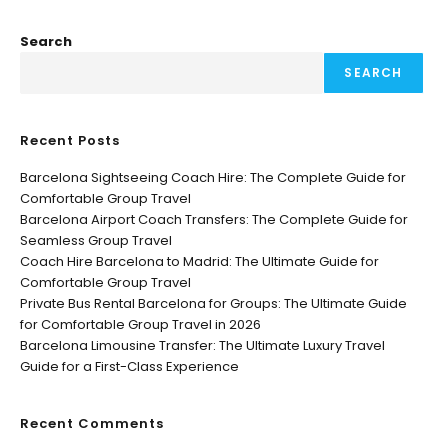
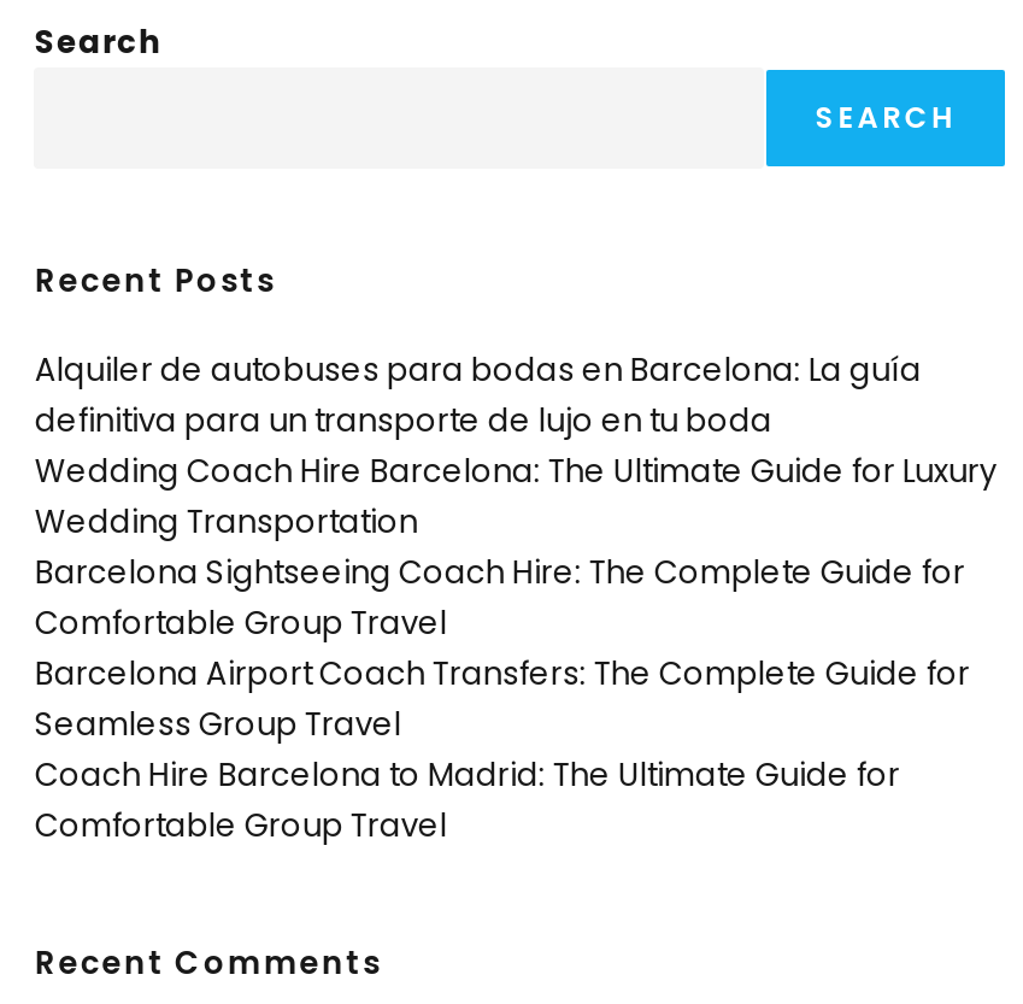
none -> [35,347,996,545] Alquiler de autobuses para bodas en Barcelona: La guía | definitiva para un transporte de lujo en tu boda | Wedding Coach Hire Barcelona: The Ultimate Guide for Luxury | Wedding Transportation
moved [20,168,408,292] -> [35,549,970,848]: Barcelona Sightseeing Coach Hire: The Complete Guide for | Comfortable Group Travel | Barcelona Airport Coach Transfers: The Complete Guide for | Seamless Group Travel | Coach Hire Barcelona to Madrid: The Ultimate Guide for | Comfortable Group Travel
[20,294,407,376] Private Bus Rental Barcelona for Groups: The Ultimate Guide | for Comfortable Group Travel in 2026 | Barcelona Limousine Transfer: The Ultimate Luxury Travel | Guide for a First-Class Experience -> none

